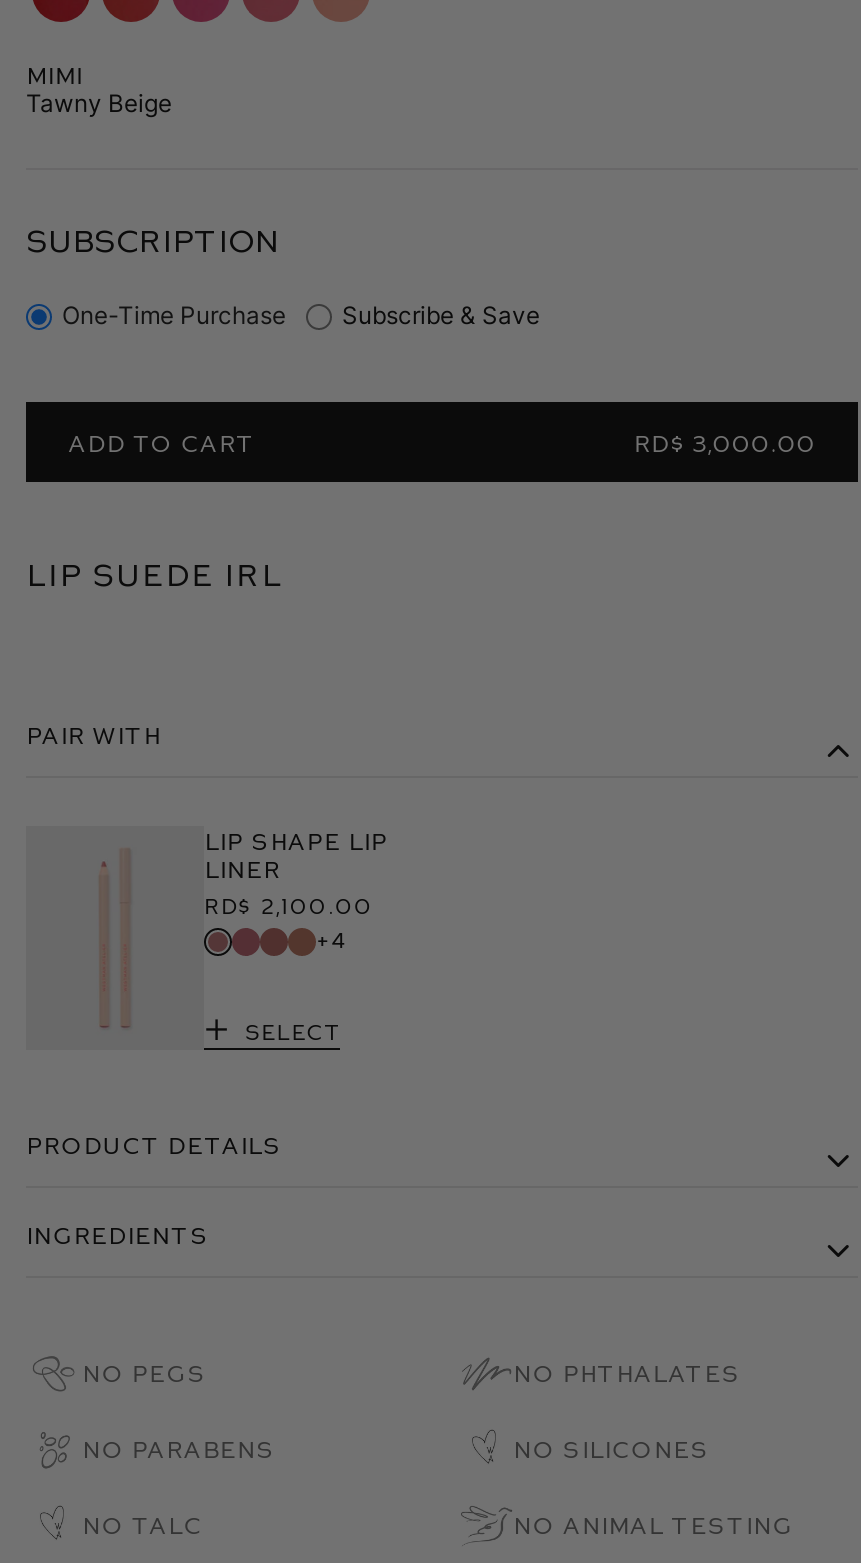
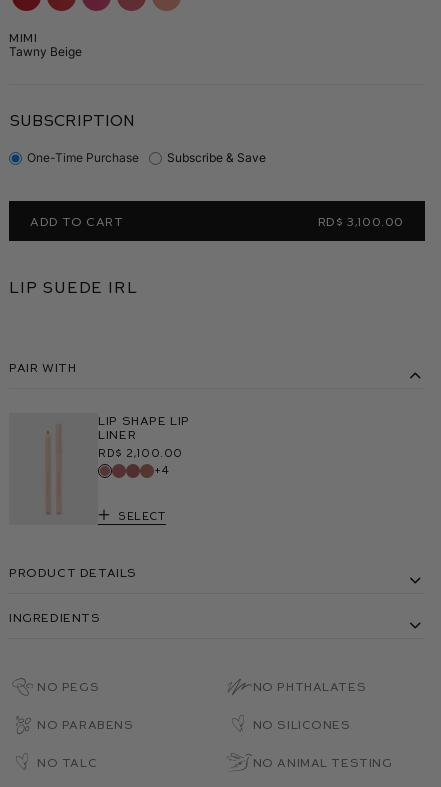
[634,428,816,456] RD$ 3,000.00 -> [318,214,404,228] RD$ 3,100.00

